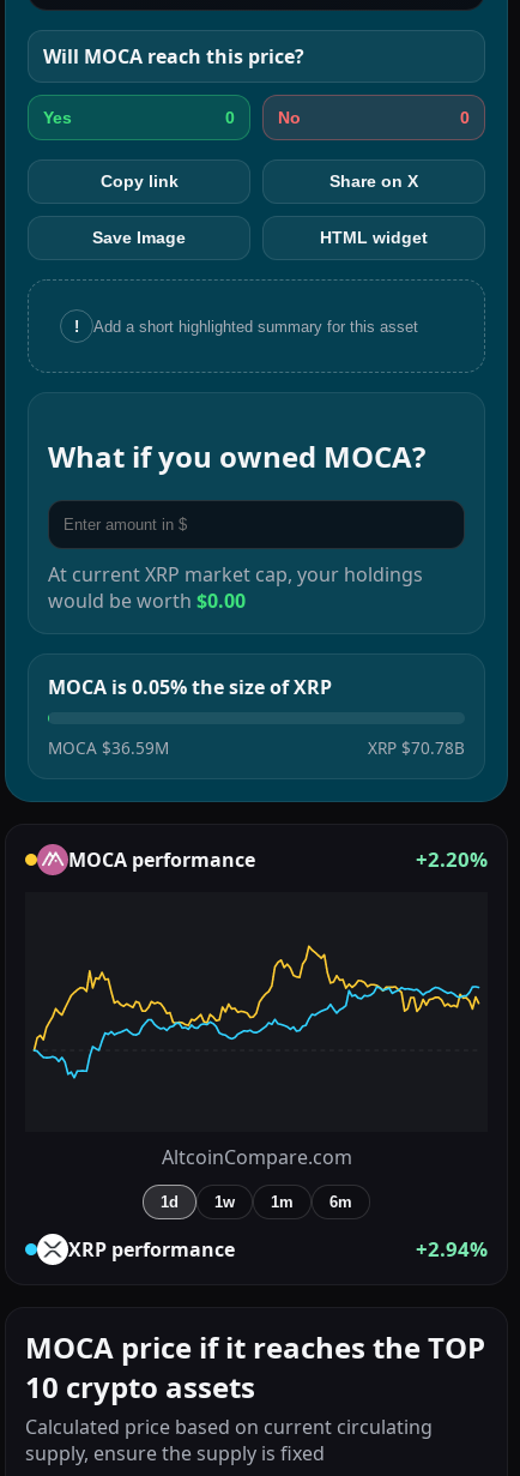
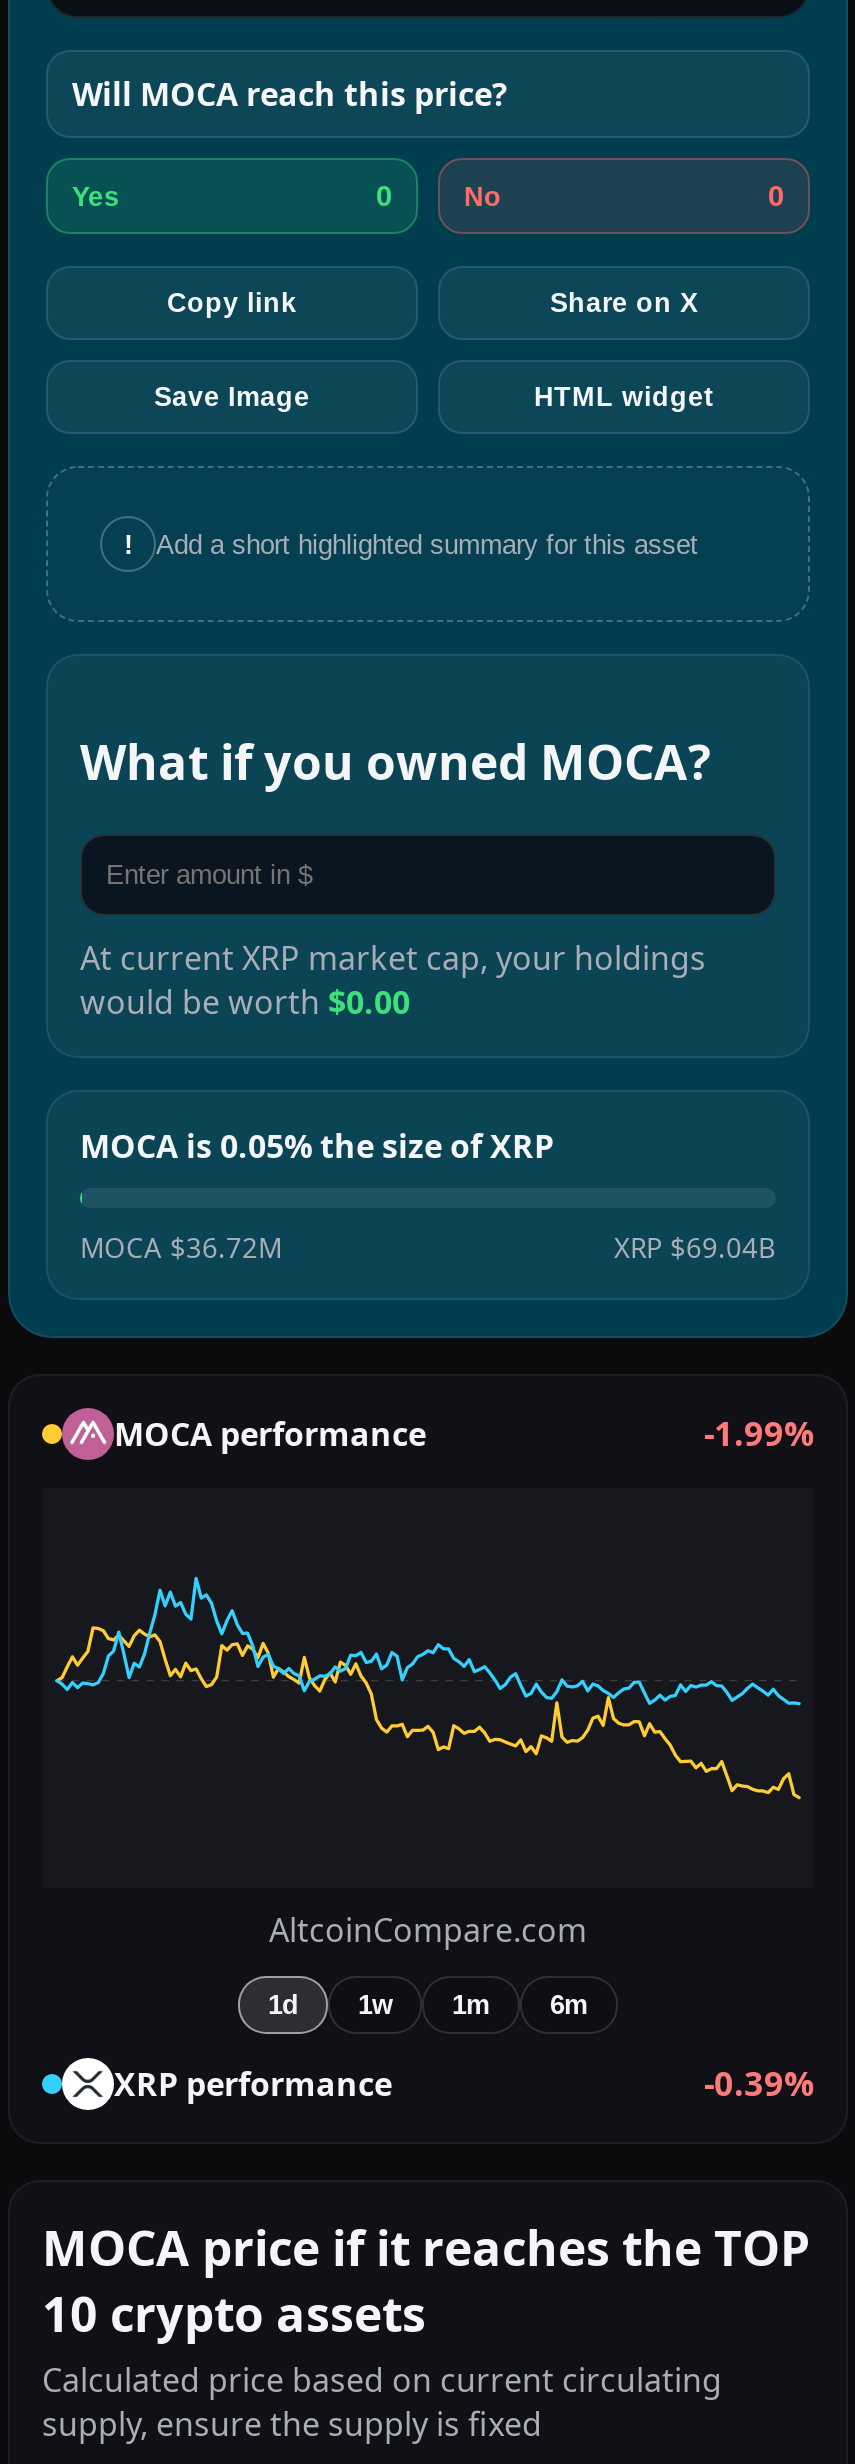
[48,736,169,759] MOCA $36.59M -> [80,1228,282,1266] MOCA $36.72M
[368,736,465,759] XRP $70.78B -> [614,1228,776,1266] XRP $69.04B
[416,846,488,873] +2.20% -> [704,1411,814,1457] -1.99%
[32,945,480,1079] [image] -> [54,1576,802,1800] [image]
[416,1235,488,1263] +2.94% -> [704,2061,814,2107] -0.39%

